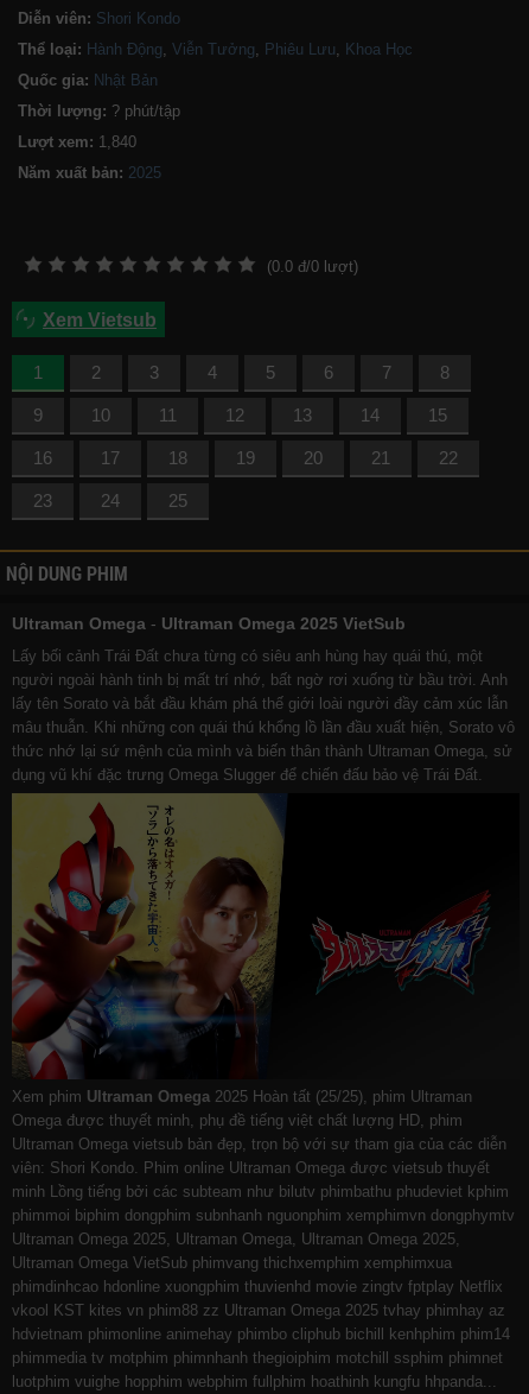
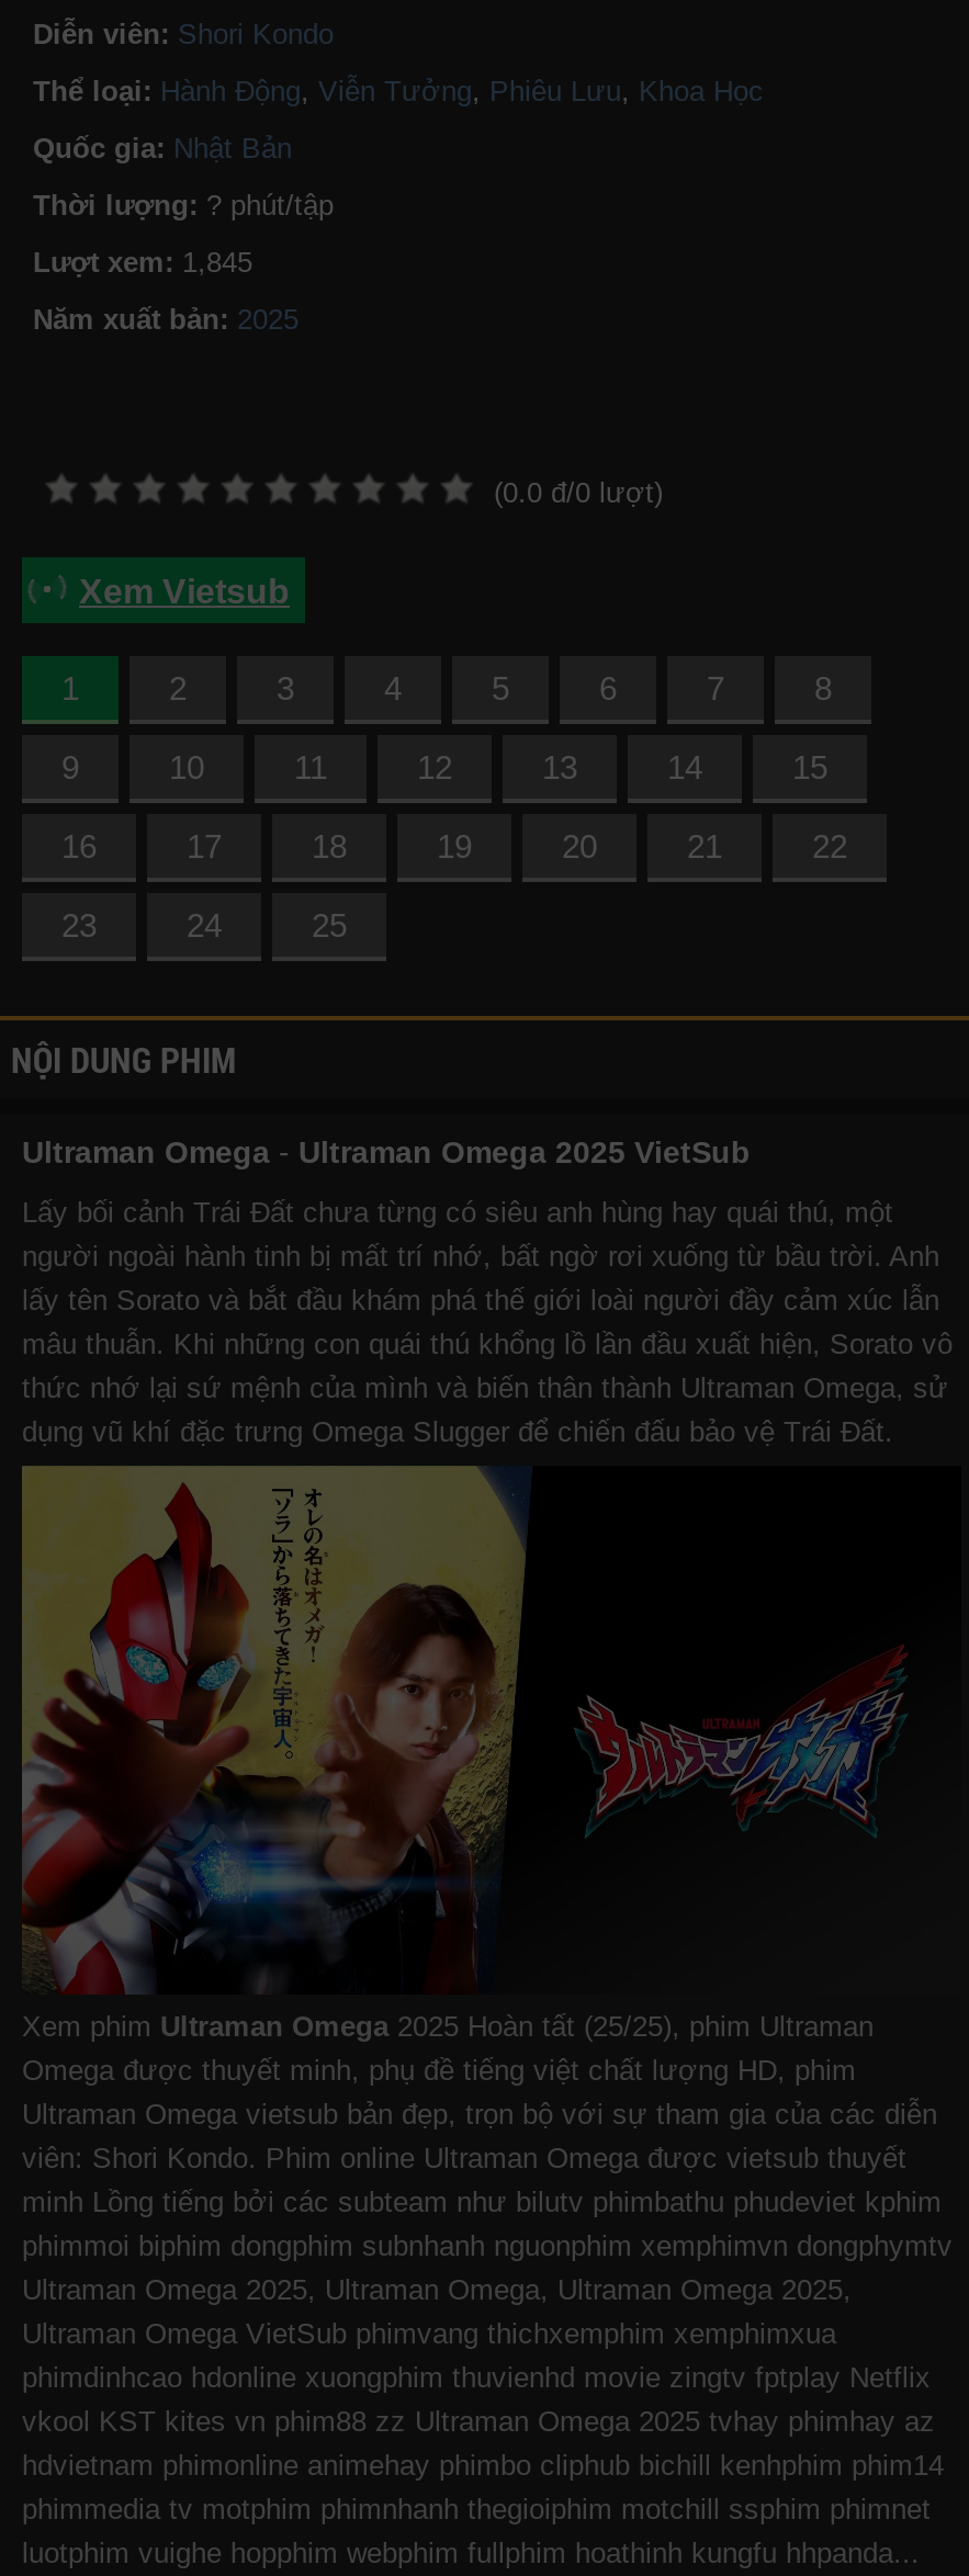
[18,133,136,151] Lượt xem: 1,840 -> [33,246,252,279] Lượt xem: 1,845

